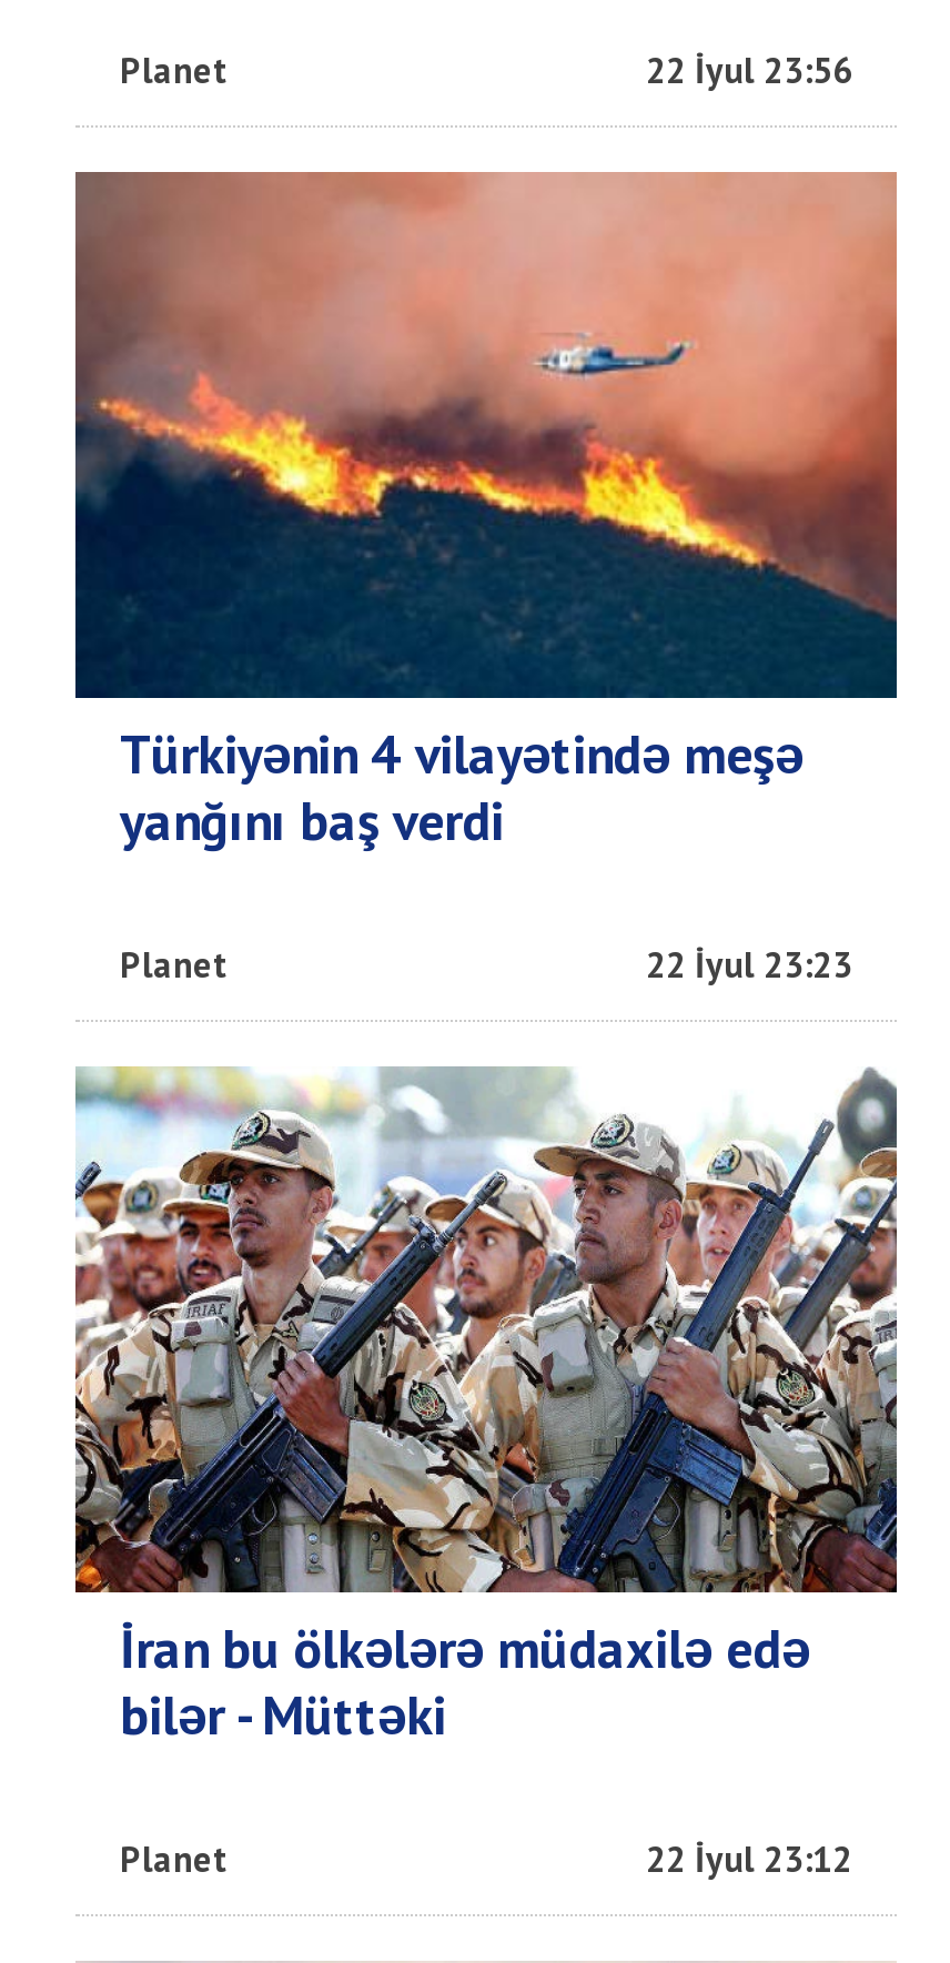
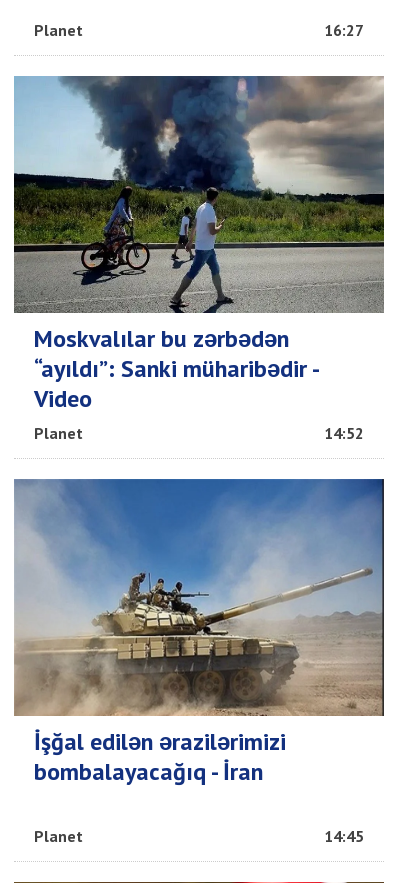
[646,47,852,92] 22 İyul 23:56 -> [324,20,364,40] 16:27
[73,170,899,855] [image] | Türkiyənin 4 vilayətində meşə | yanğını baş verdi -> [13,75,385,414] [image] | Moskvalılar bu zərbədən | “ayıldı”: Sanki müharibədir - | Video
[646,942,852,986] 22 İyul 23:23 -> [324,423,364,443] 14:52
[75,1066,897,1750] [image] | İran bu ölkələrə müdaxilə edə | bilər - Müttəki -> [14,478,385,787] [image] | İşğal edilən ərazilərimizi | bombalayacağıq - İran
[646,1836,852,1881] 22 İyul 23:12 -> [324,826,364,846] 14:45

